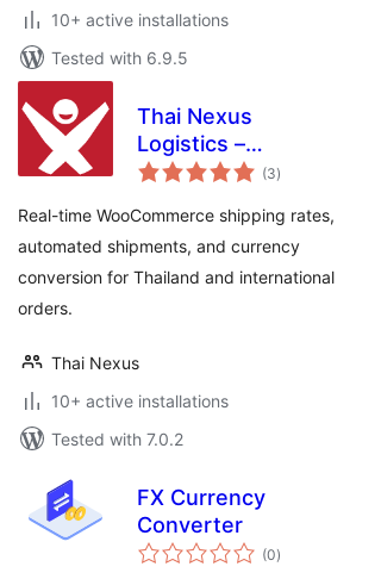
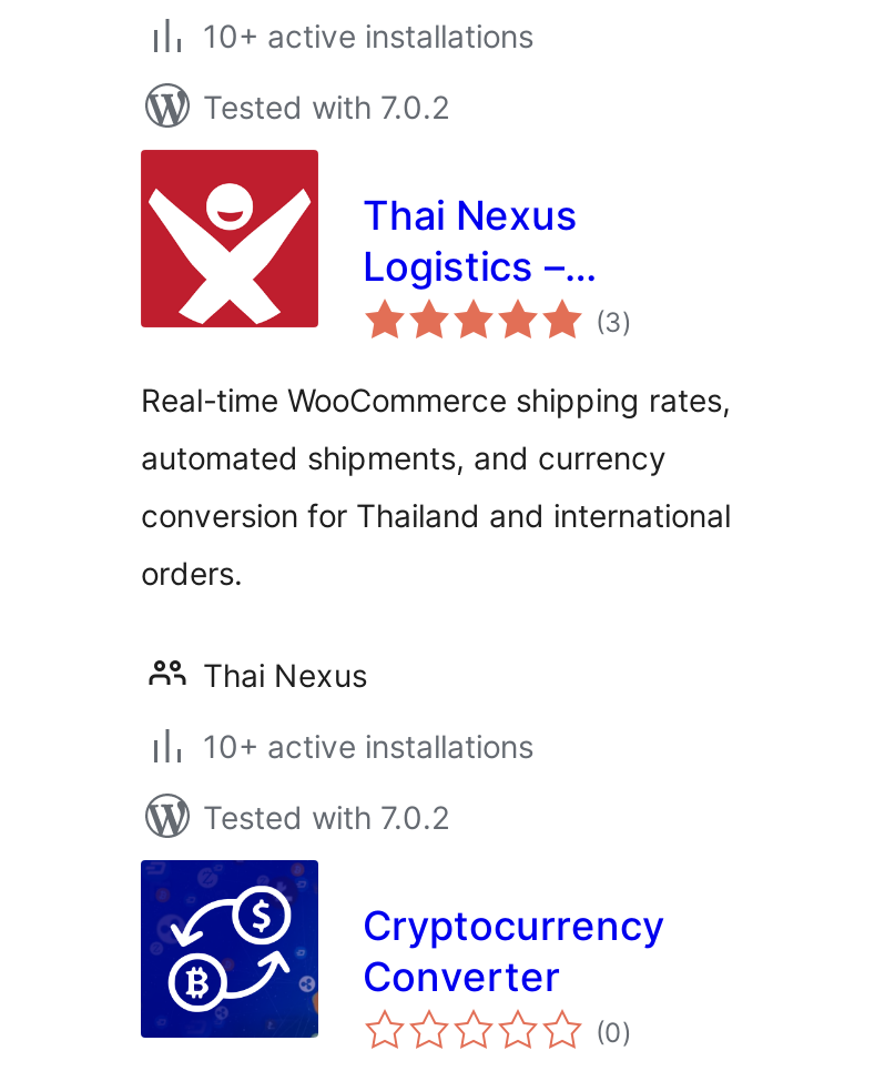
[51,48,188,68] Tested with 6.9.5 -> [203,88,449,125] Tested with 7.0.2
[18,462,266,558] [image] | FX Currency -> [139,858,664,1040] [image] | Cryptocurrency

